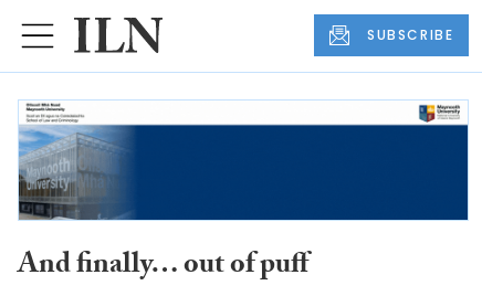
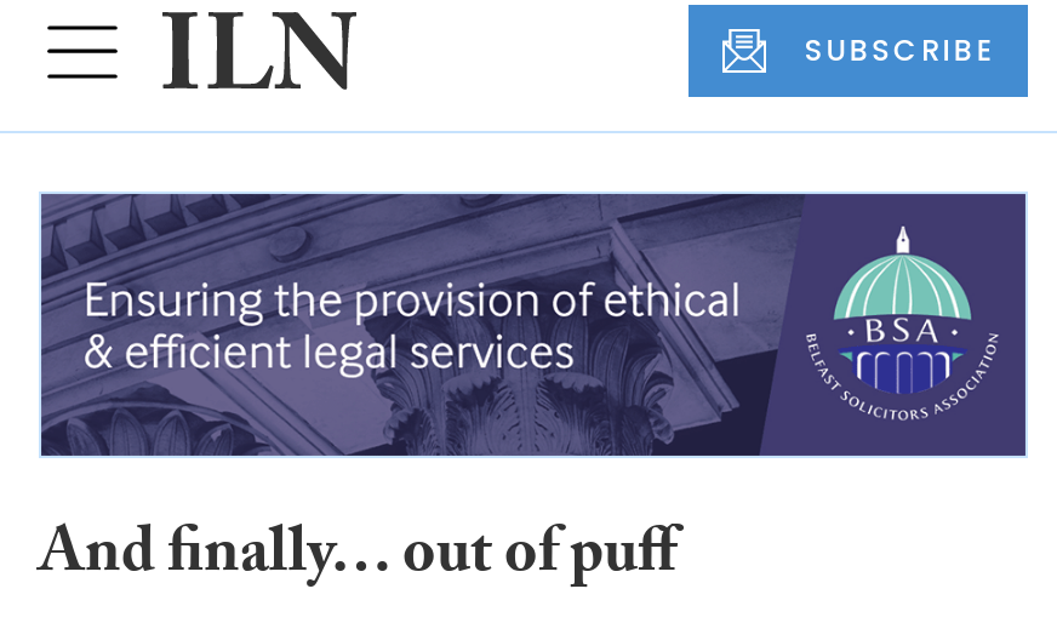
[18,101,468,220] [image] -> [39,192,1028,458] [image]

